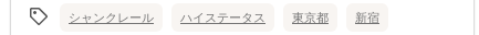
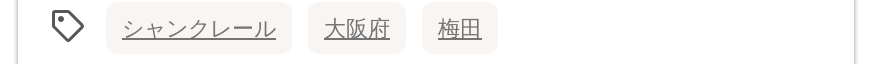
[180,10,379,25] ハイステータス | 東京都 | 新宿 -> [324,14,482,42] 大阪府 | 梅田

